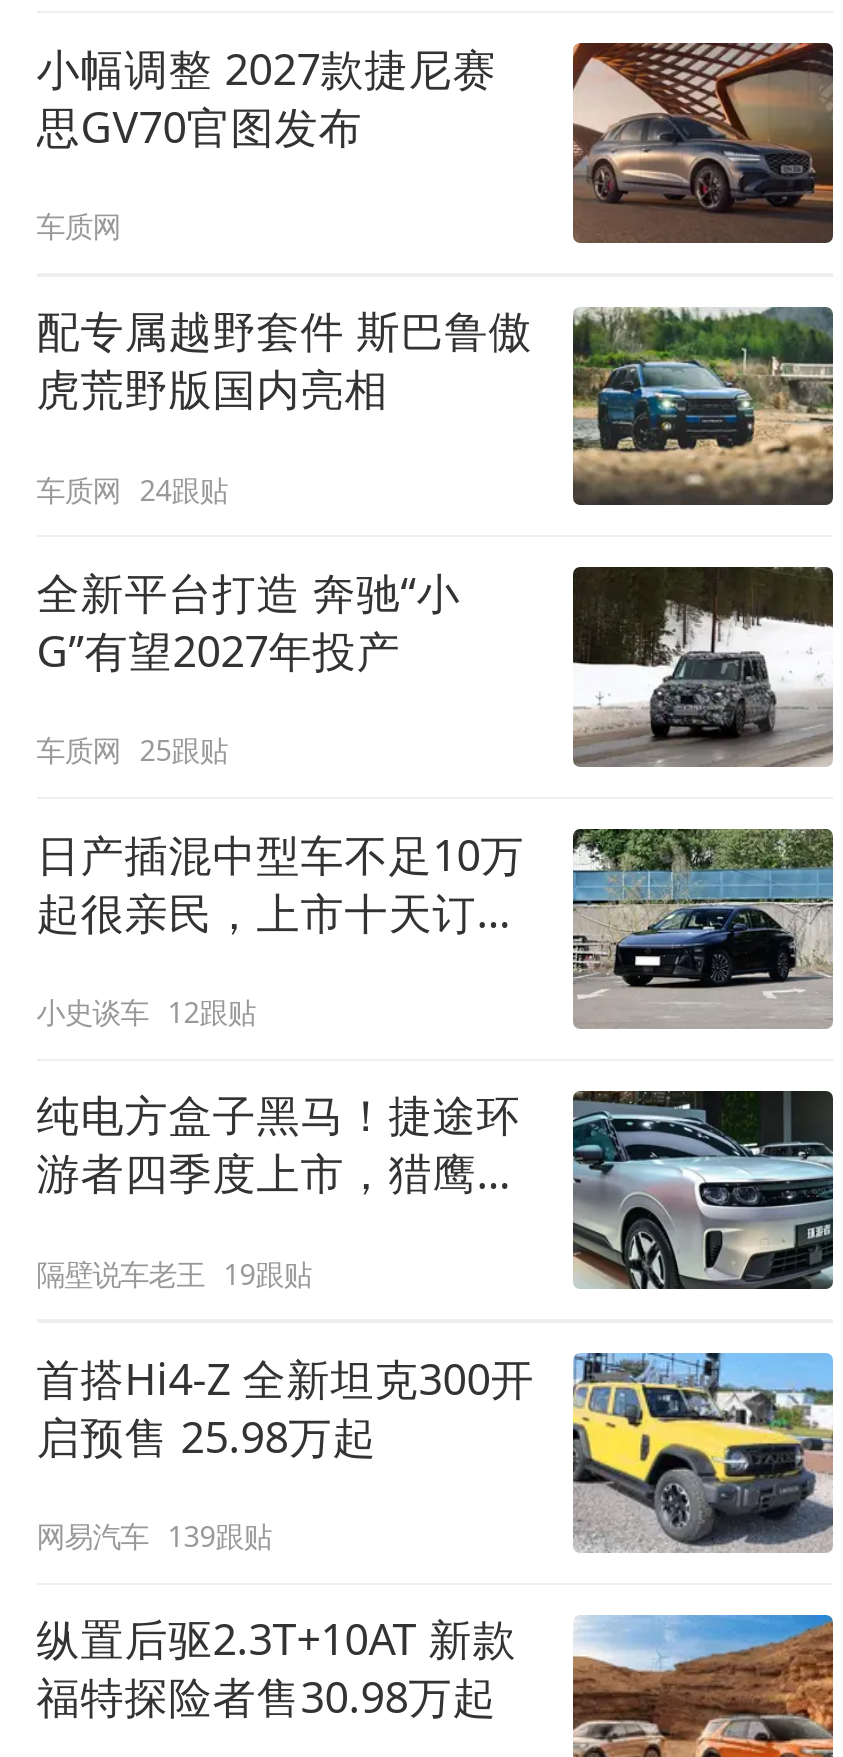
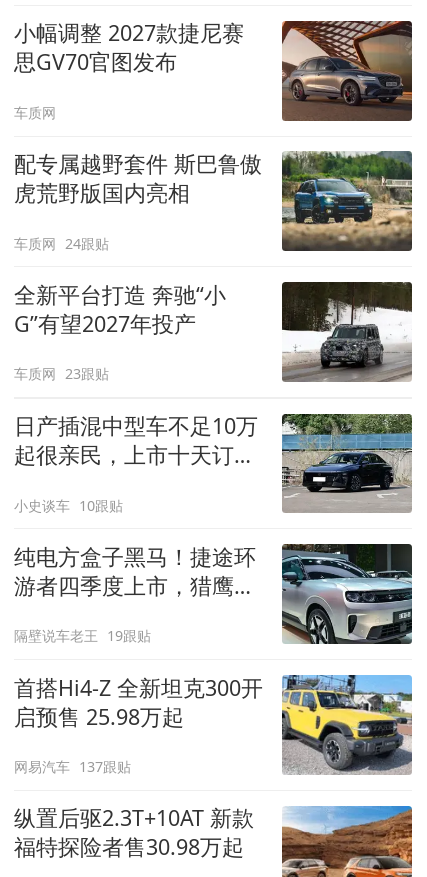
[36,731,228,769] 车质网 25跟贴 -> [14,364,109,383] 车质网 23跟贴
[36,993,256,1031] 小史谈车 12跟贴 -> [14,496,123,515] 小史谈车 10跟贴
[36,1517,272,1555] 网易汽车 139跟贴 -> [14,757,131,776] 网易汽车 137跟贴

